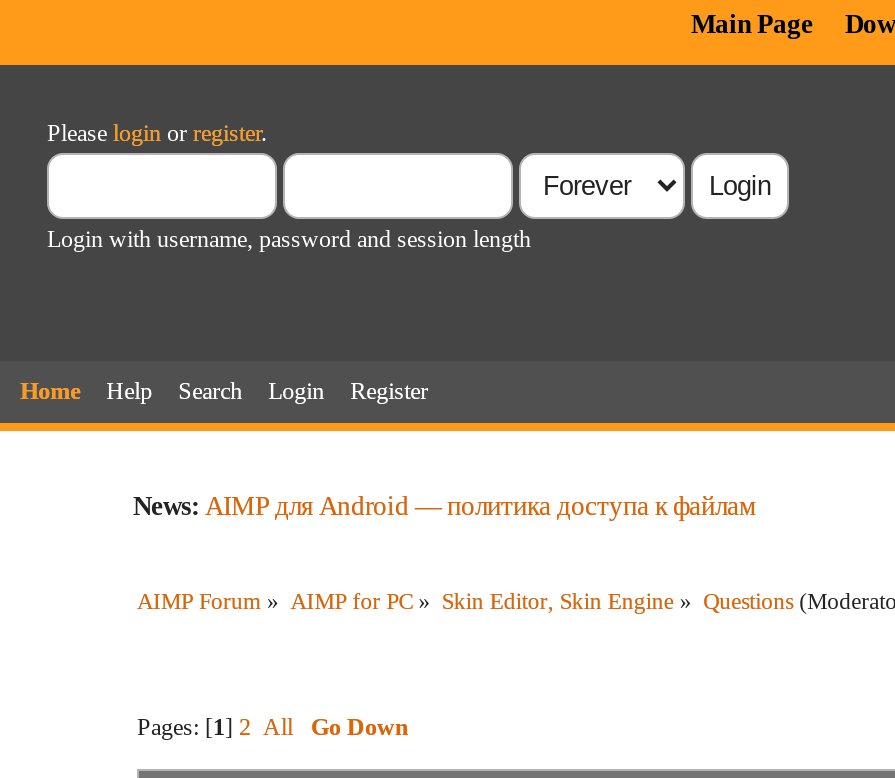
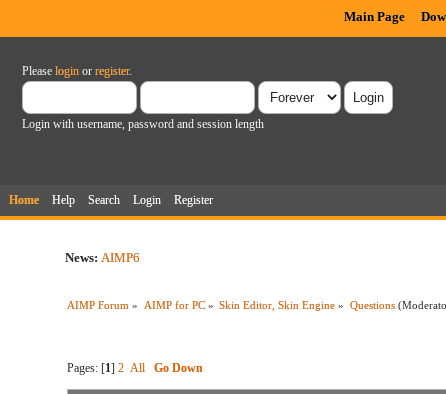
[133,491,755,521] News: AIMP для Android — политика доступа к файлам -> [65,250,140,265] News: AIMP6

